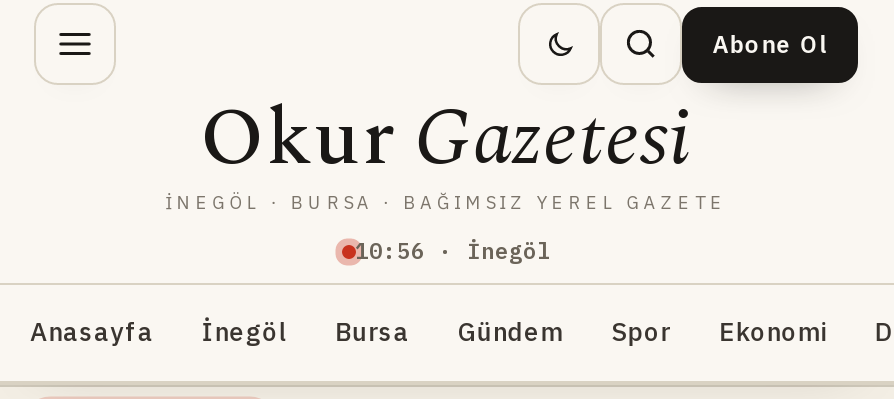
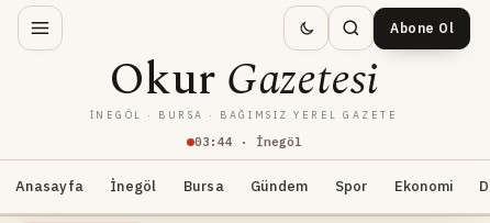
[355,237,551,265] 10: 56 · İnegöl -> [194,134,302,149] 03: 44 · İnegöl

